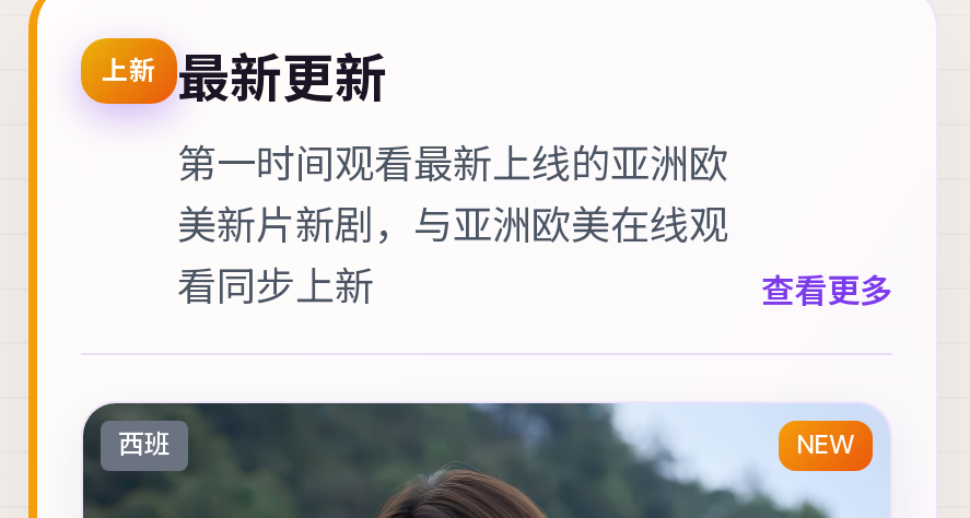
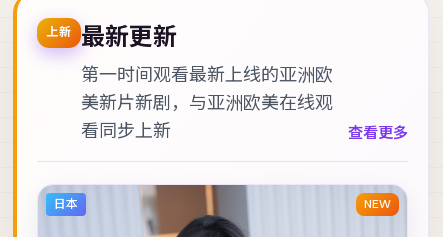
[118,428,171,463] 西班 -> [54,196,78,212] 日本

